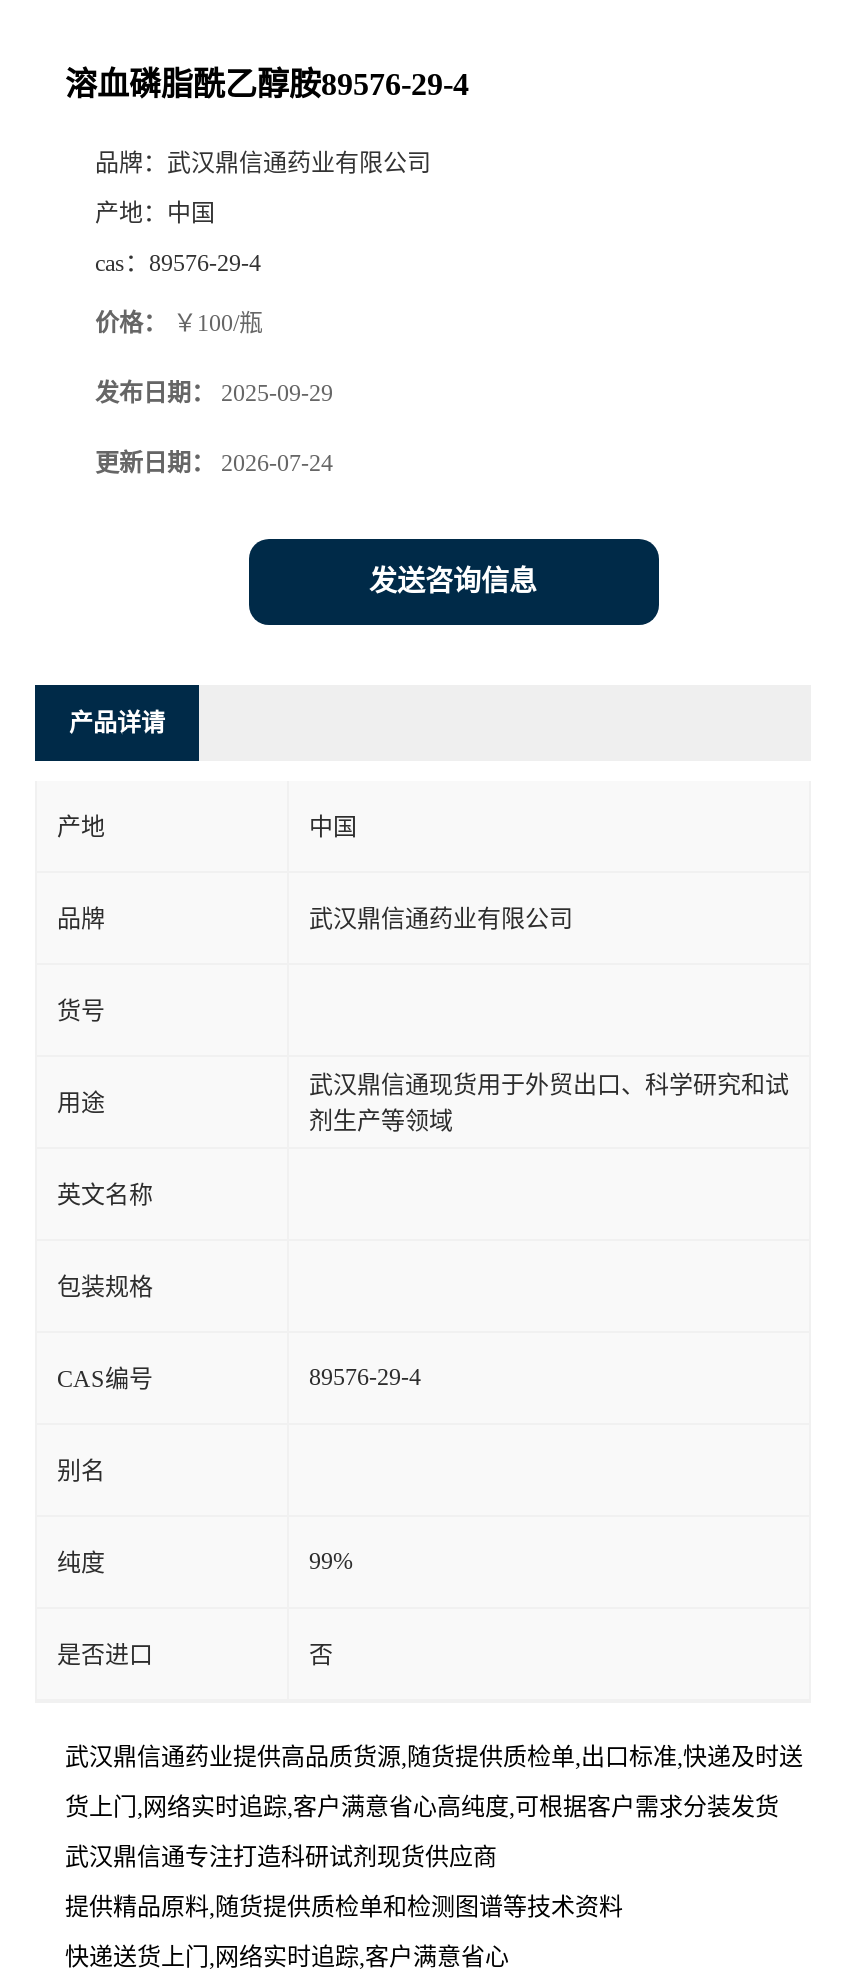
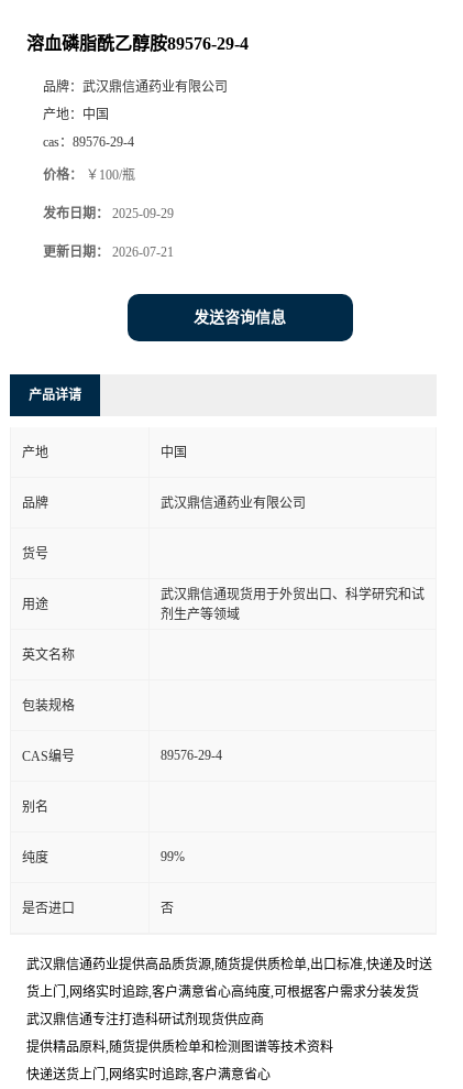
[95,449,333,477] 更新日期：2026-07-24 -> [43,244,174,260] 更新日期：2026-07-21

